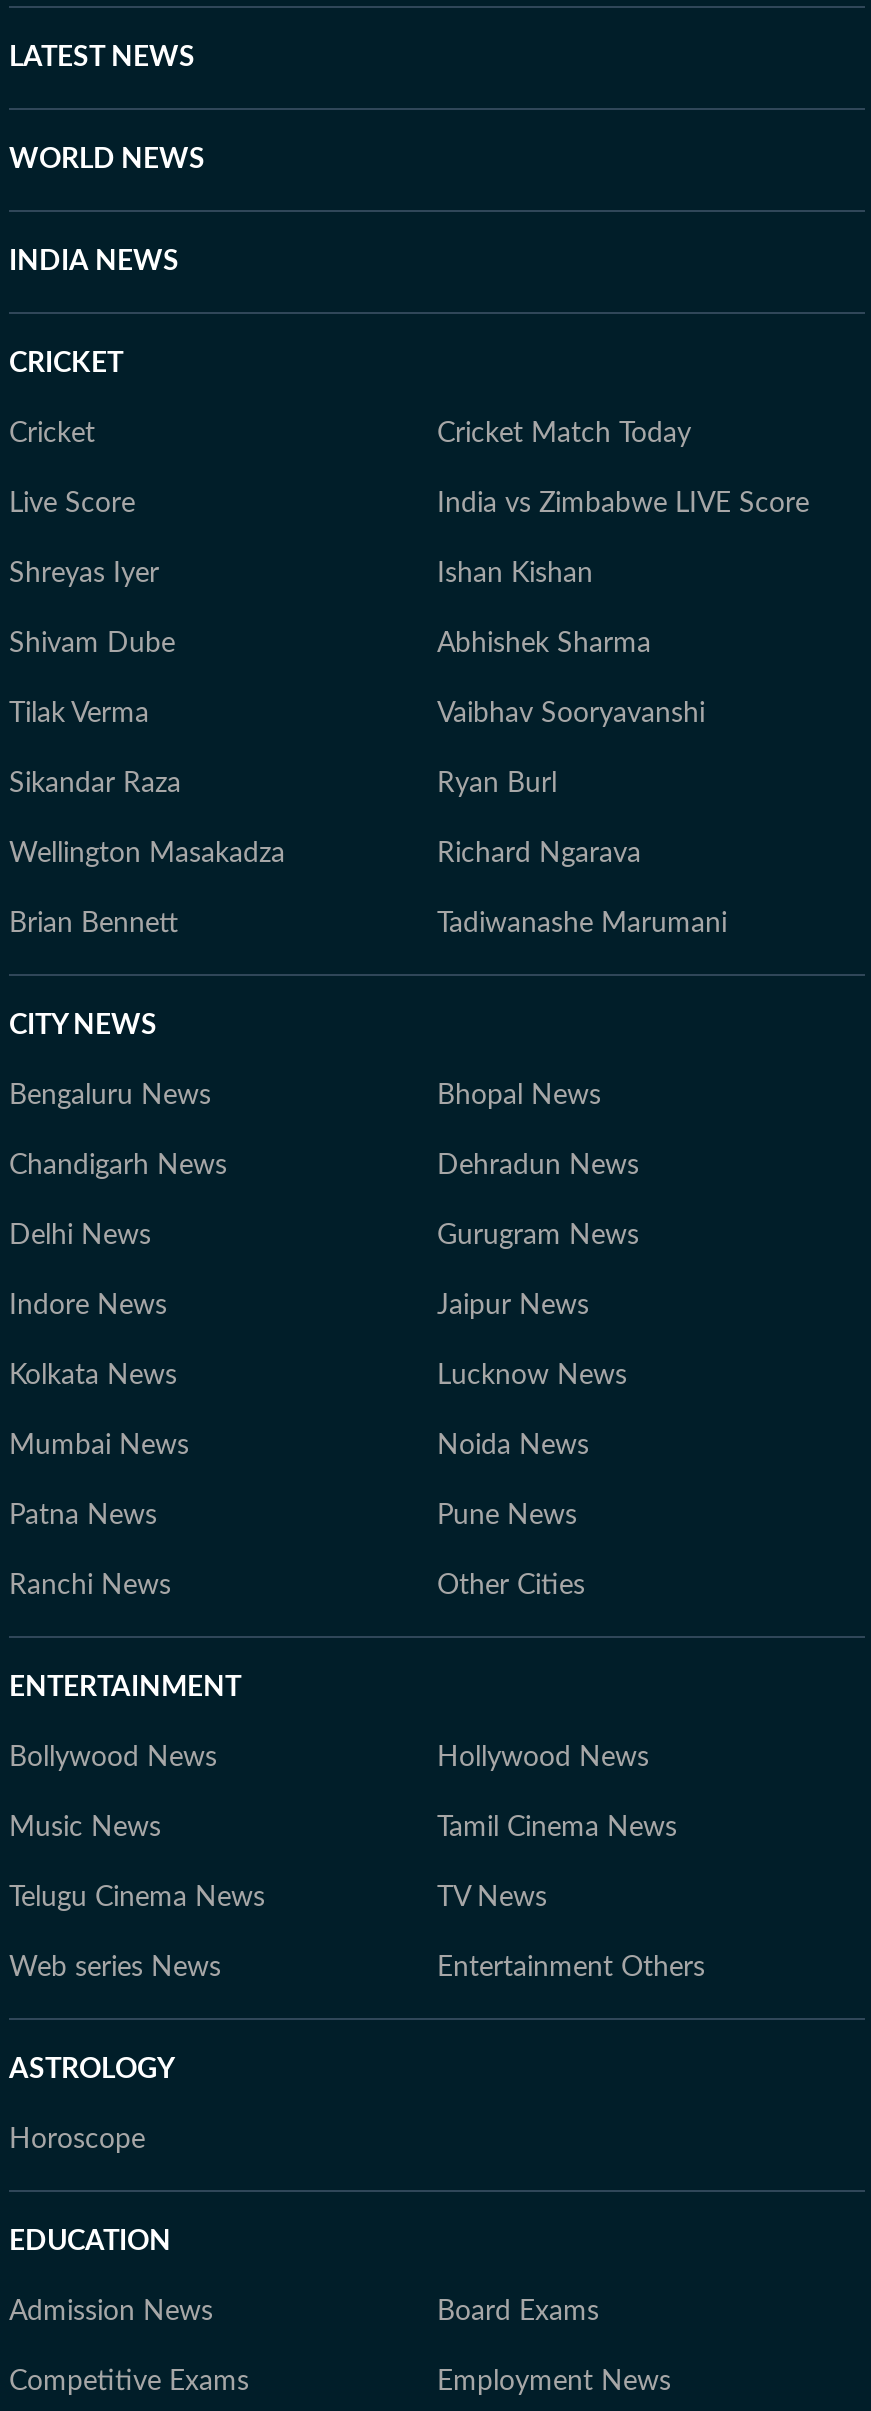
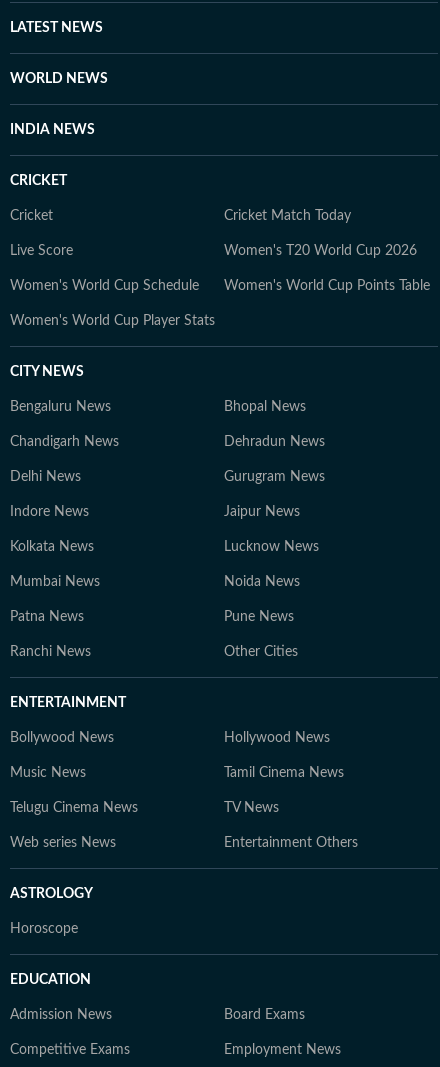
[9,490,809,938] India vs Zimbabwe LIVE Score | Shreyas Iyer | Ishan Kishan | Shivam Dube | Abhishek Sharma | Tilak Verma | Vaibhav Sooryavanshi | Sikandar Raza | Ryan Burl | Wellington Masakadza | Richard Ngarava | Brian Bennett | Tadiwanashe Marumani -> [10,244,430,328] Women's T20 World Cup 2026 | Women's World Cup Schedule | Women's World Cup Points Table | Women's World Cup Player Stats

